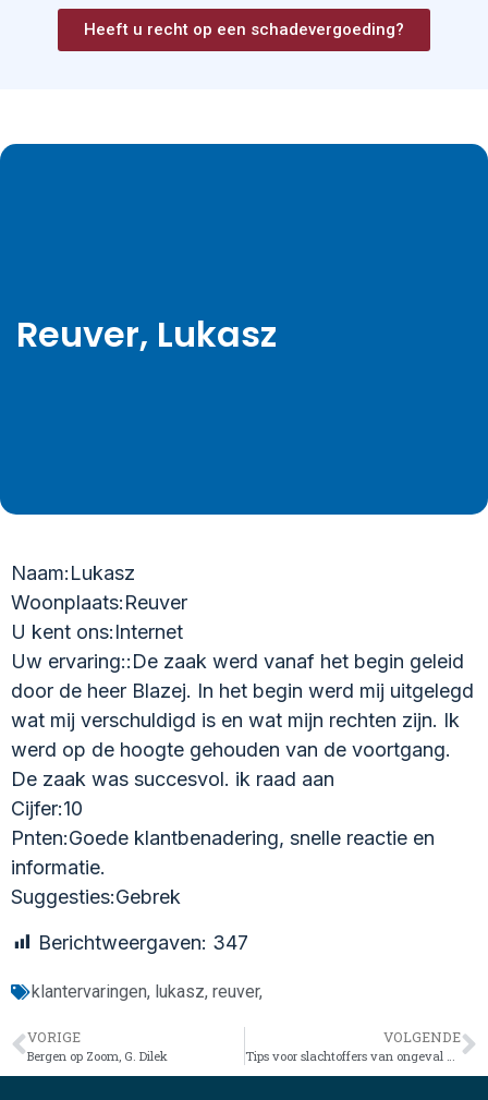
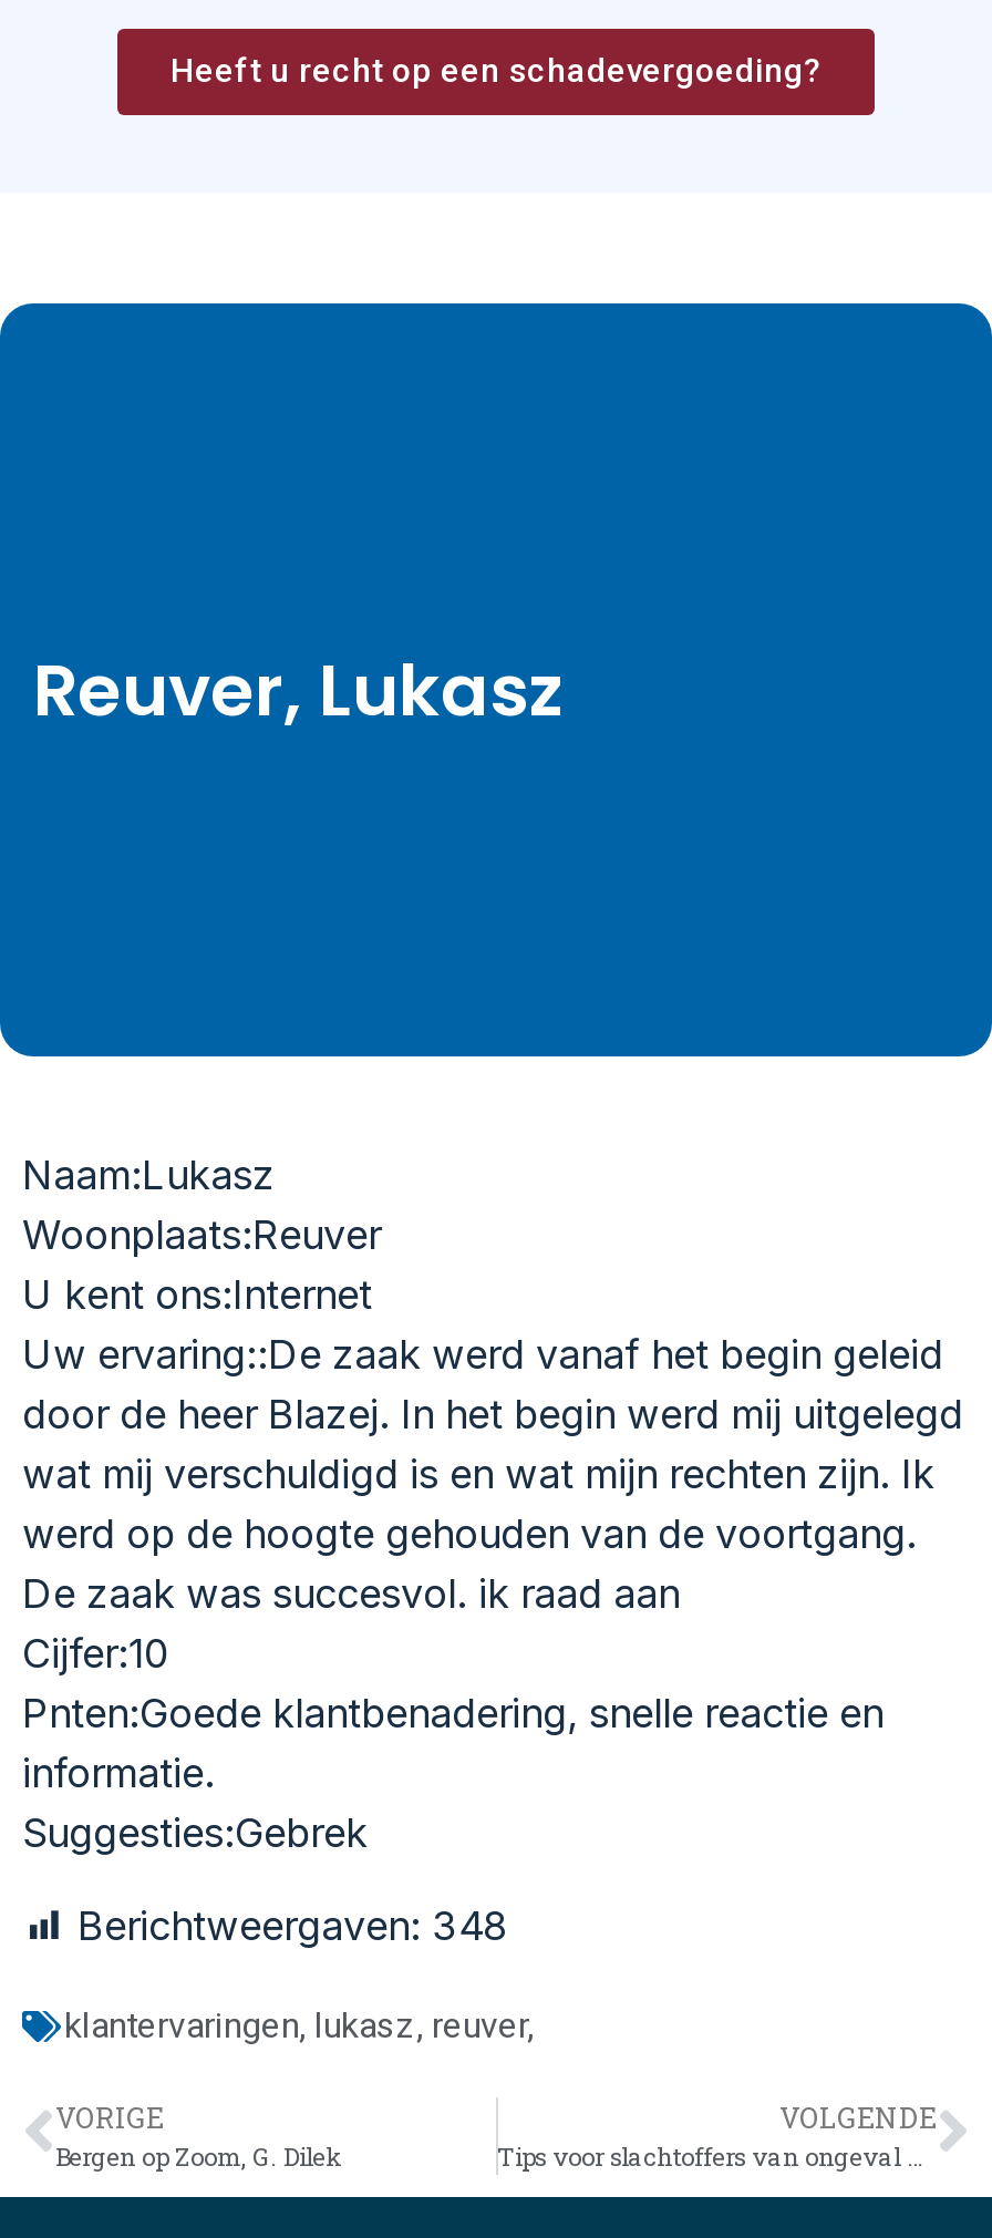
[38,931,248,954] Berichtweergaven: 347 -> [77,1902,507,1949] Berichtweergaven: 348

